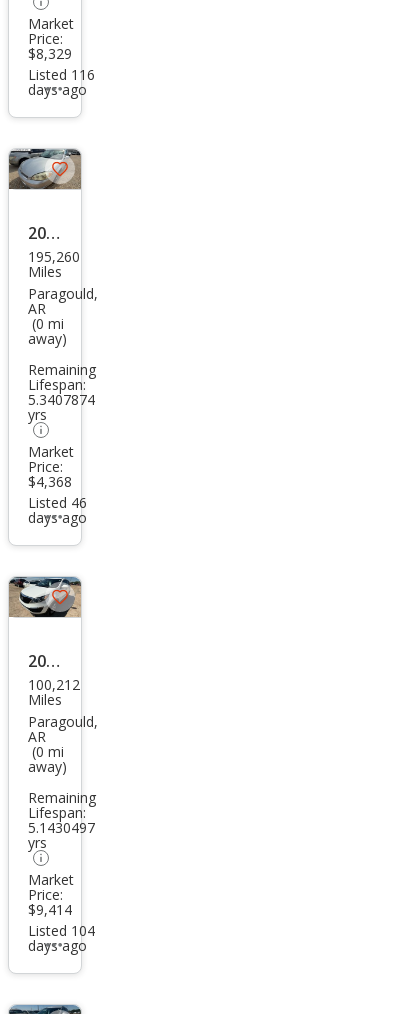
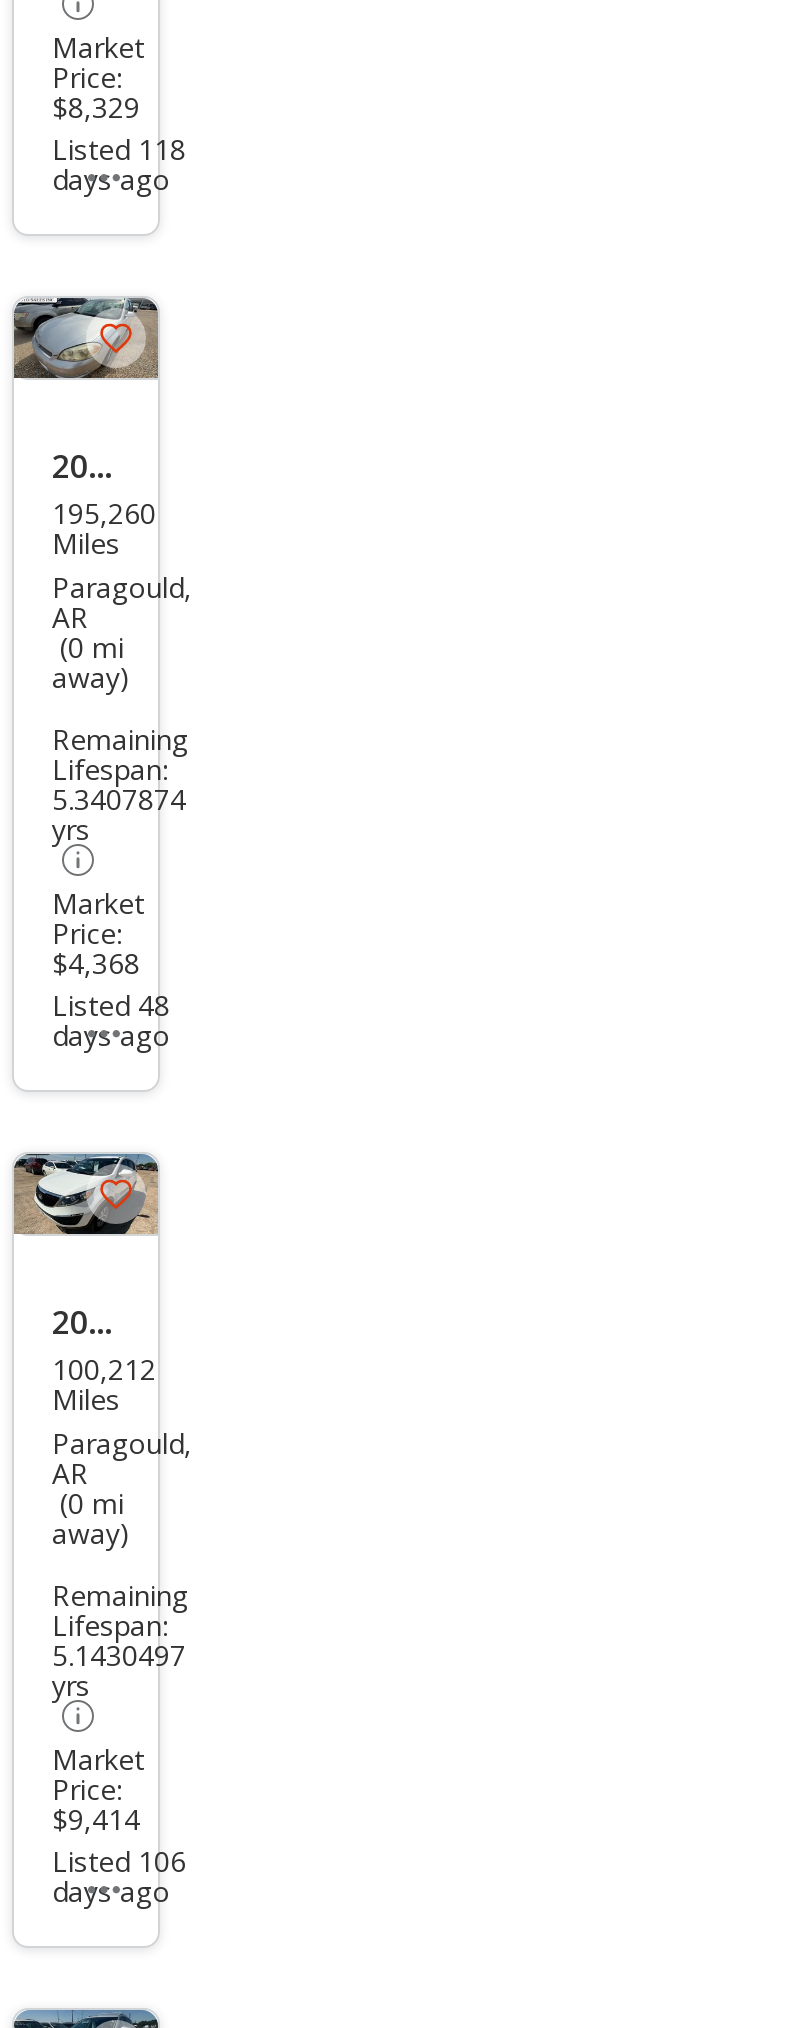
[28,65,95,84] Listed 116 -> [52,131,186,169] Listed 118
[28,493,87,512] Listed 46 -> [52,986,170,1024] Listed 48
[28,921,95,940] Listed 104 -> [52,1842,186,1880] Listed 106

